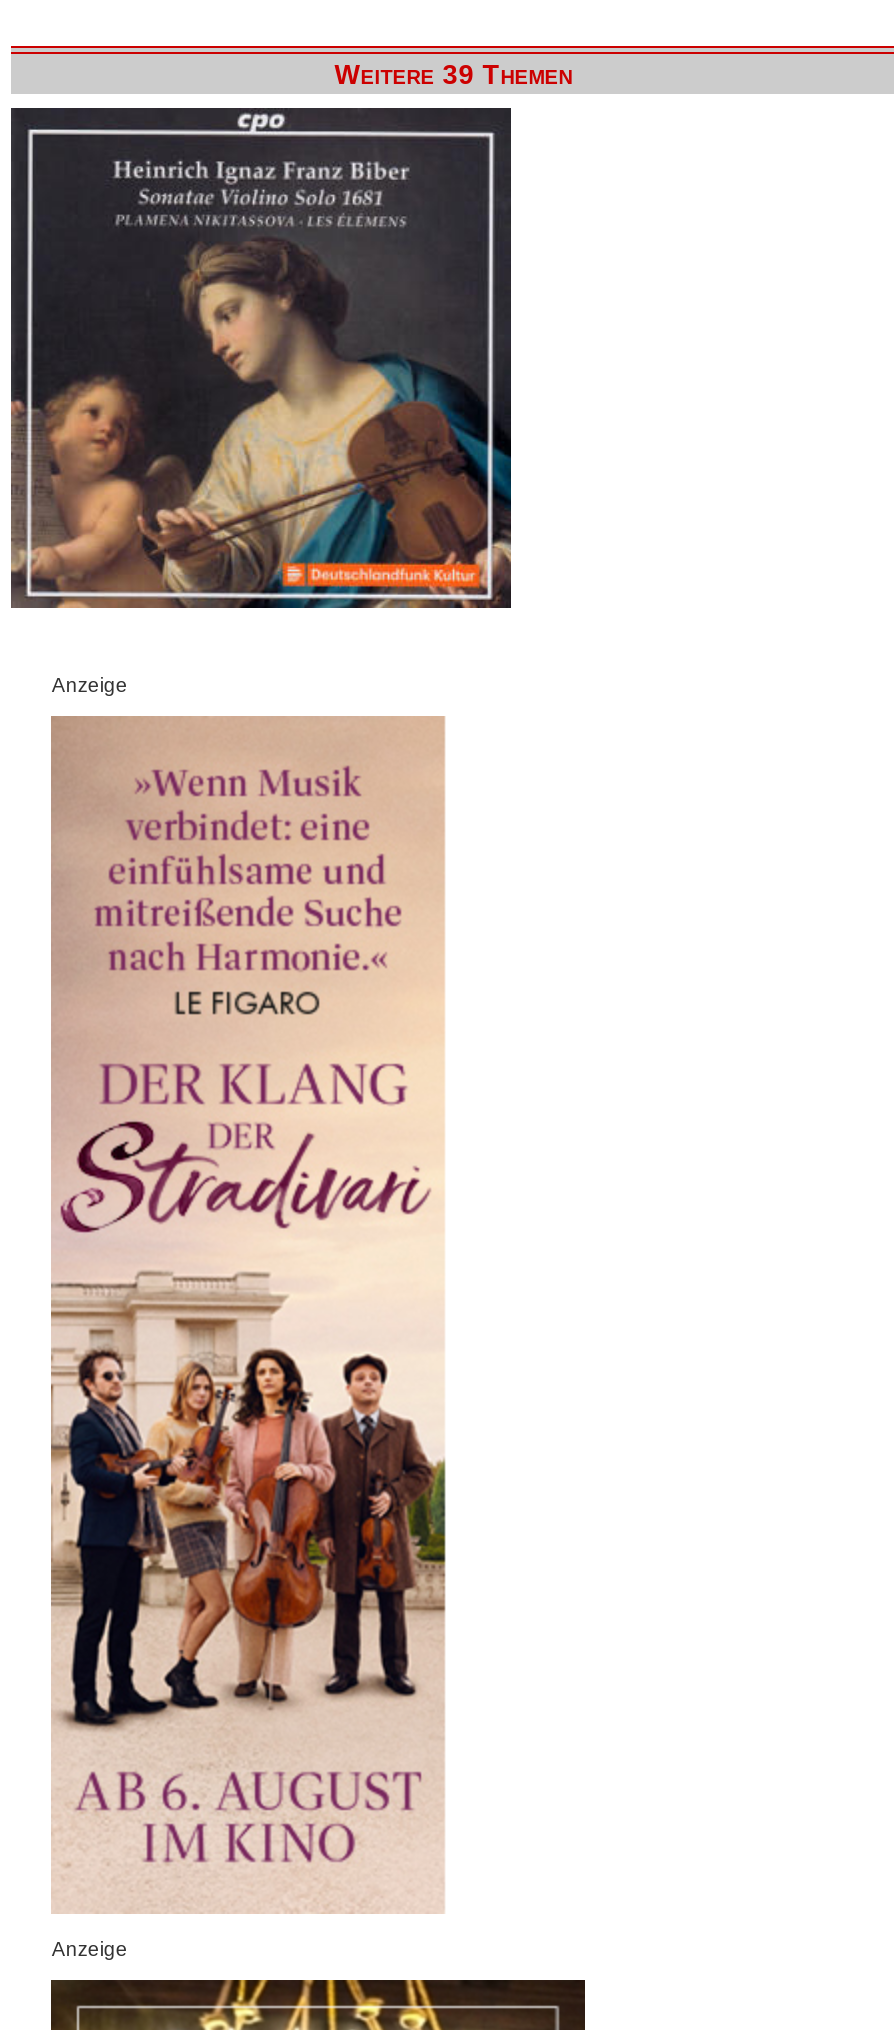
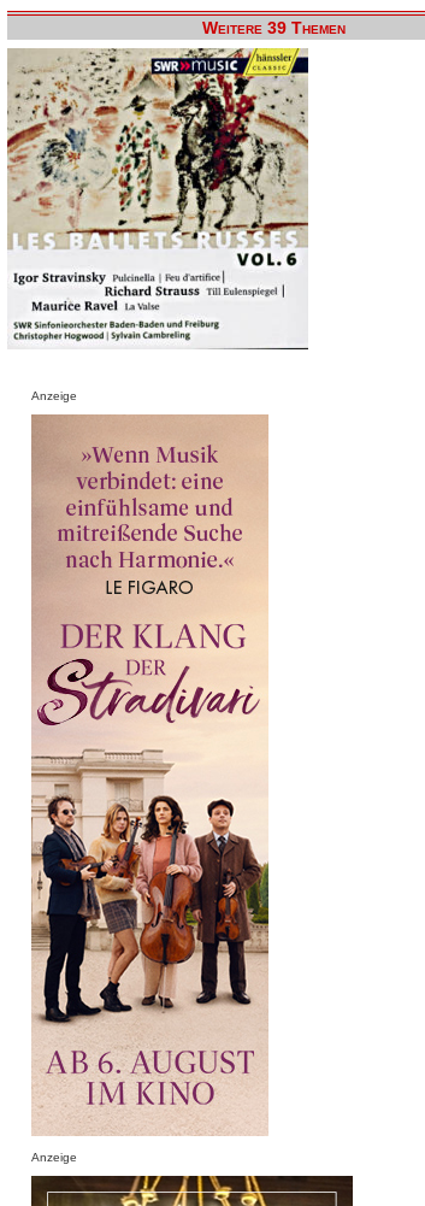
[9,106,513,610] [image] -> [6,47,309,349] [image]

